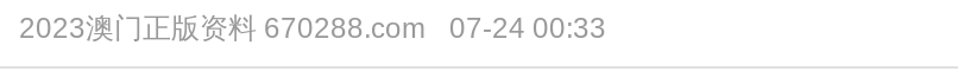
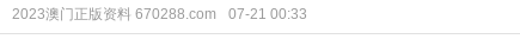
[19,12,606,45] 2023澳门正版资料 670288.com 07-24 00:33 -> [12,6,307,22] 2023澳门正版资料 670288.com 07-21 00:33

